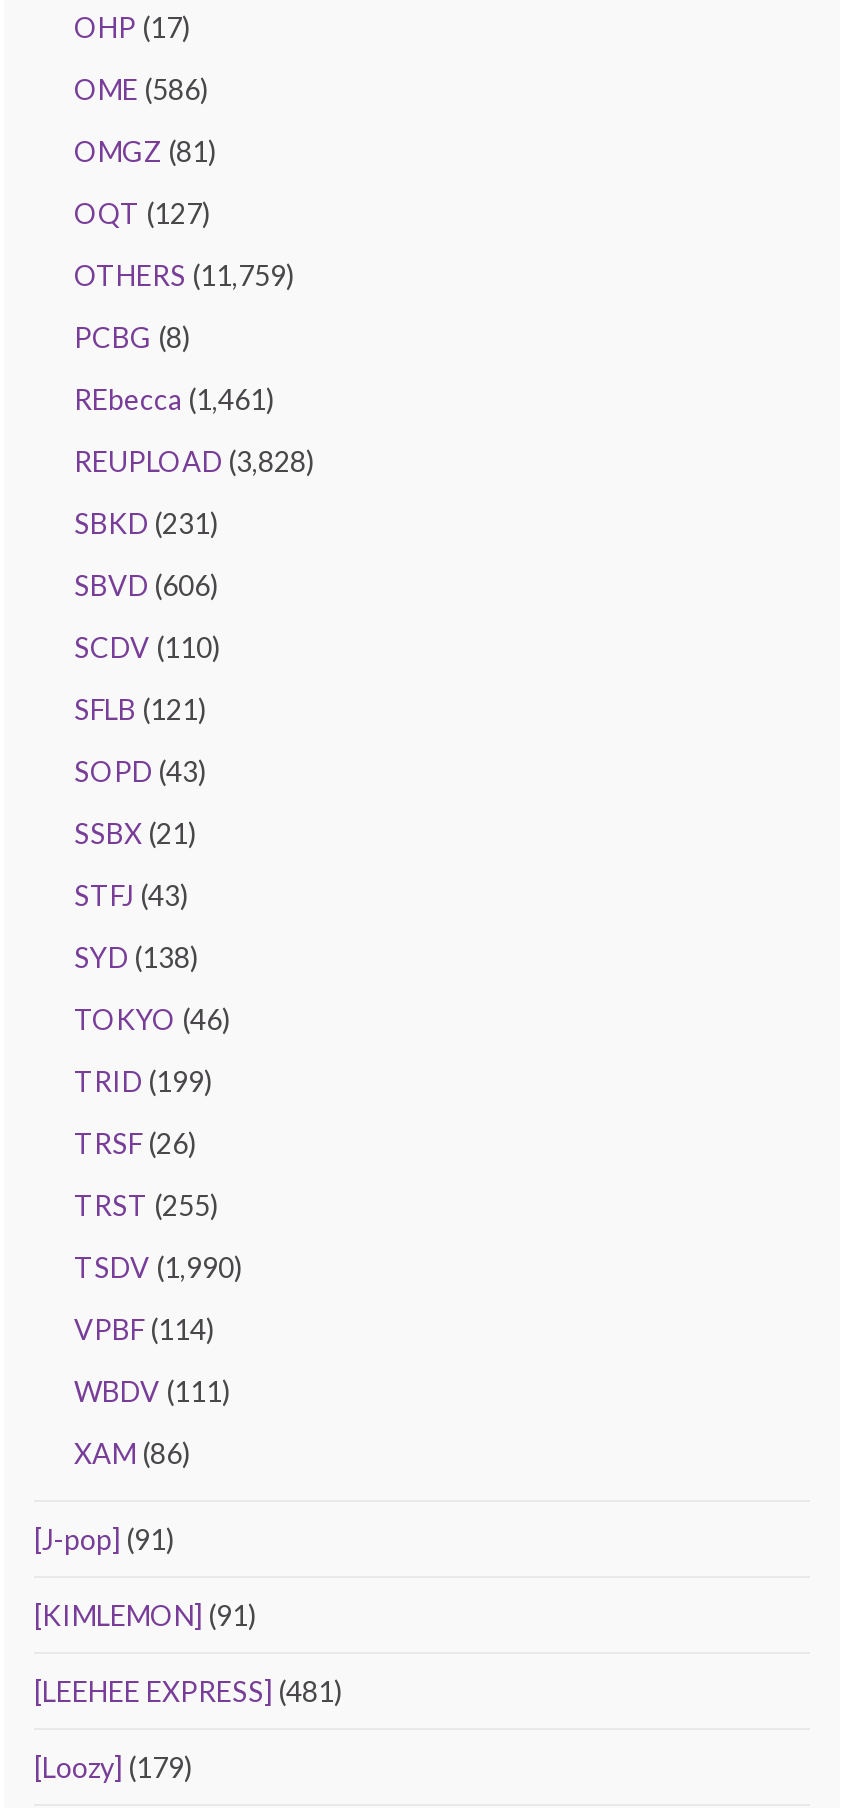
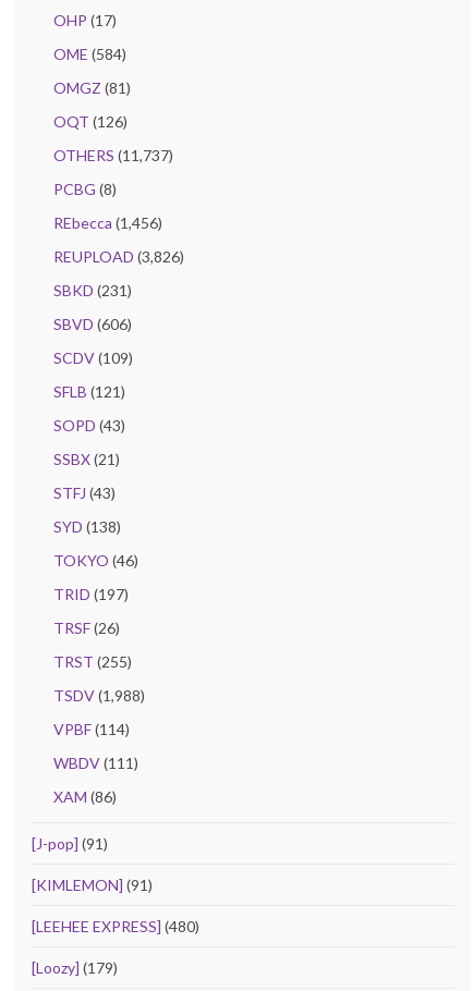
[74,73,208,107] OME (586) -> [53,45,126,63] OME (584)
[74,197,210,231] OQT (127) -> [53,112,128,131] OQT (126)
[74,259,294,293] OTHERS (11,759) -> [53,146,173,165] OTHERS (11,737)
[74,383,274,417] REbecca (1,461) -> [53,214,162,232] REbecca (1,456)
[74,445,314,479] REUPLOAD (3,828) -> [53,248,184,266] REUPLOAD (3,826)
[74,631,220,665] SCDV (110) -> [53,349,133,367] SCDV (109)
[74,1065,212,1099] TRID (199) -> [53,585,129,604] TRID (197)
[74,1251,242,1285] TSDV (1,990) -> [53,686,145,705] TSDV (1,988)
[34,1675,342,1709] [LEEHEE EXPRESS] (481) -> [32,917,199,936] [LEEHEE EXPRESS] (480)

